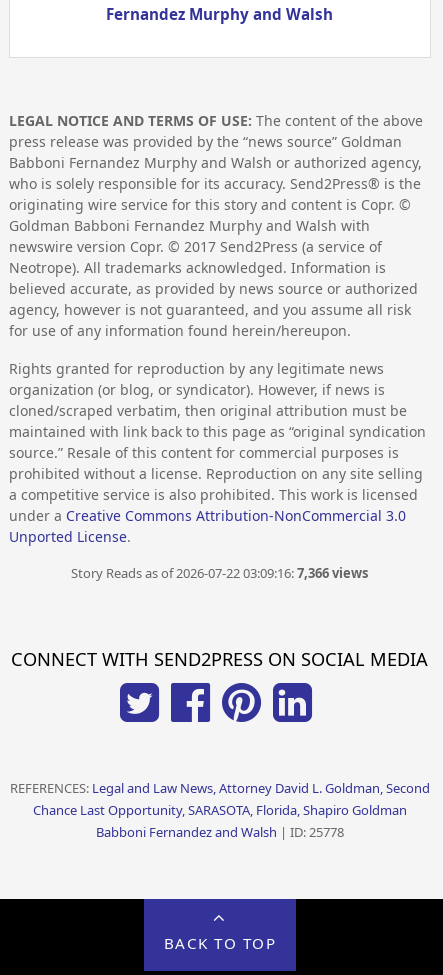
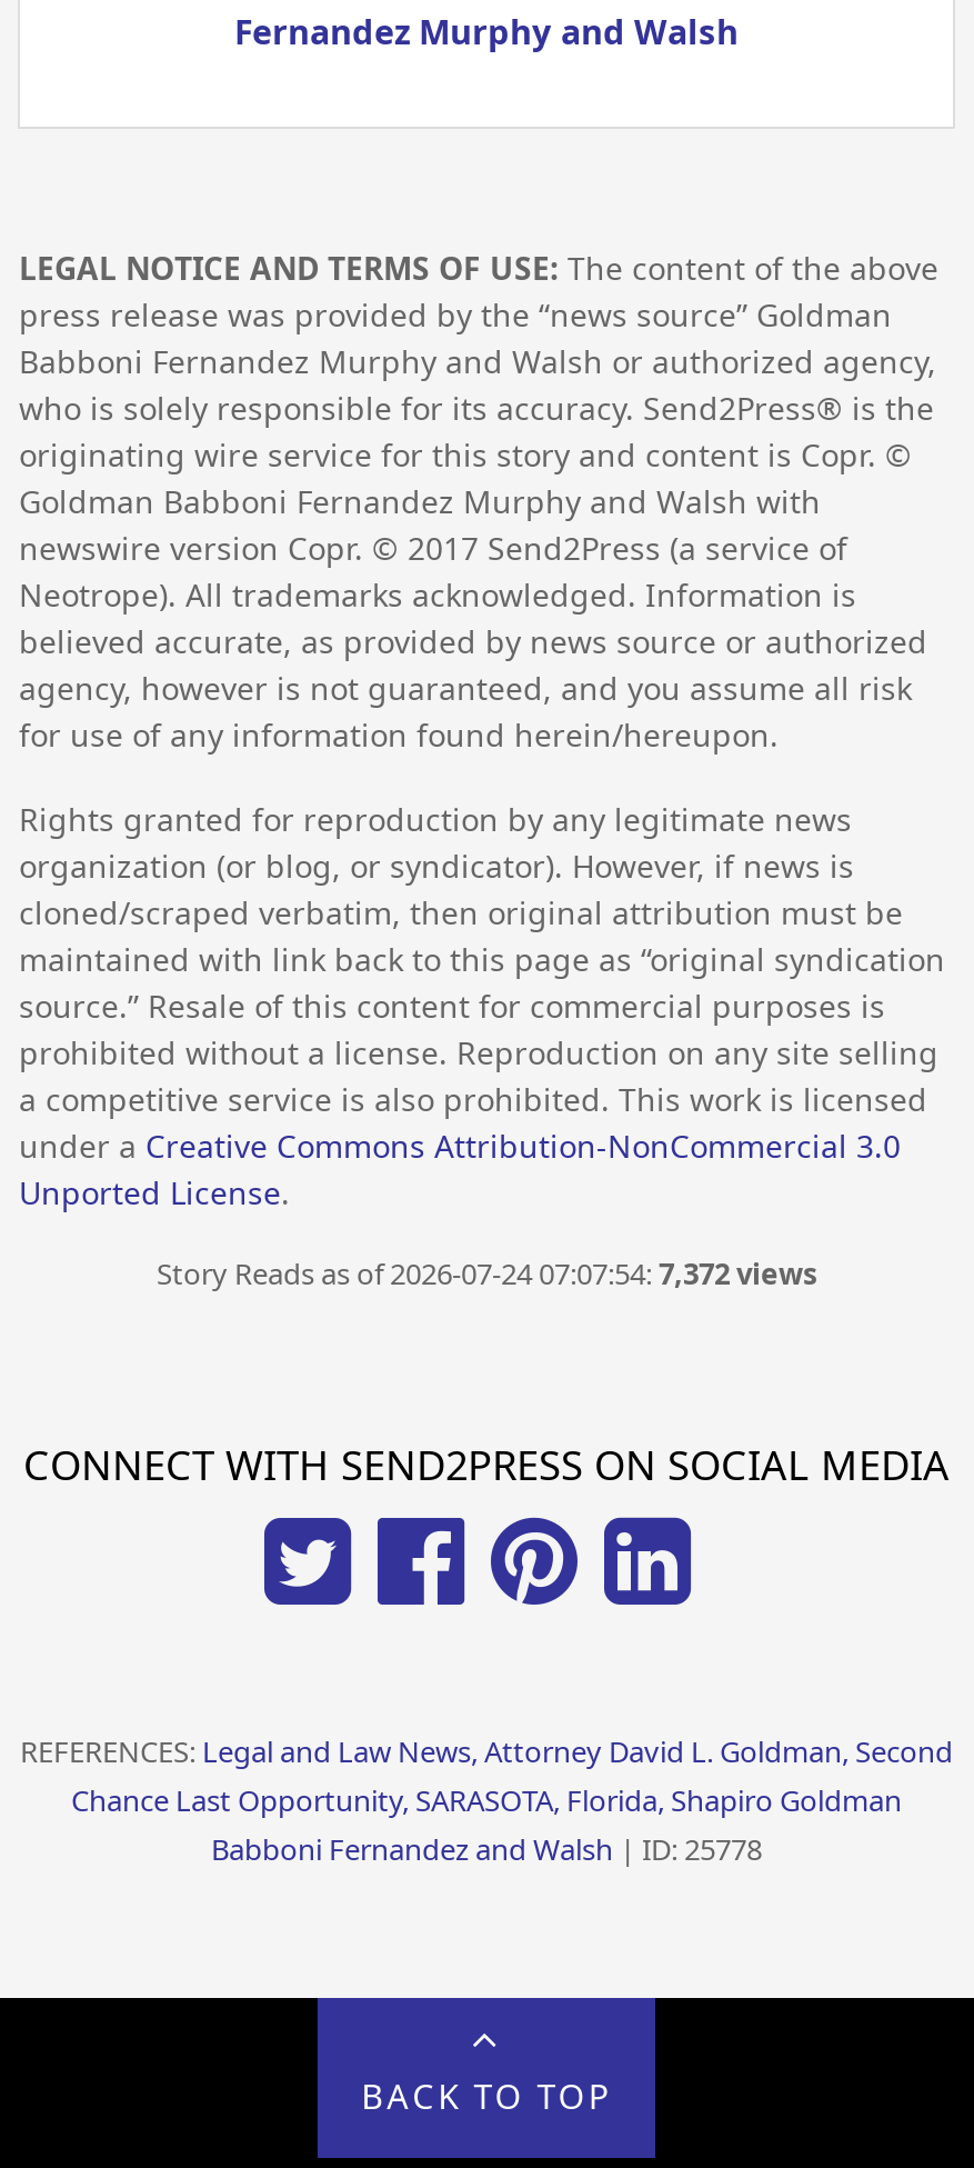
[71,564,368,582] Story Reads as of 2026-07-22 03:09:16: 7,366 views -> [157,1254,816,1294] Story Reads as of 2026-07-24 07:07:54: 7,372 views

